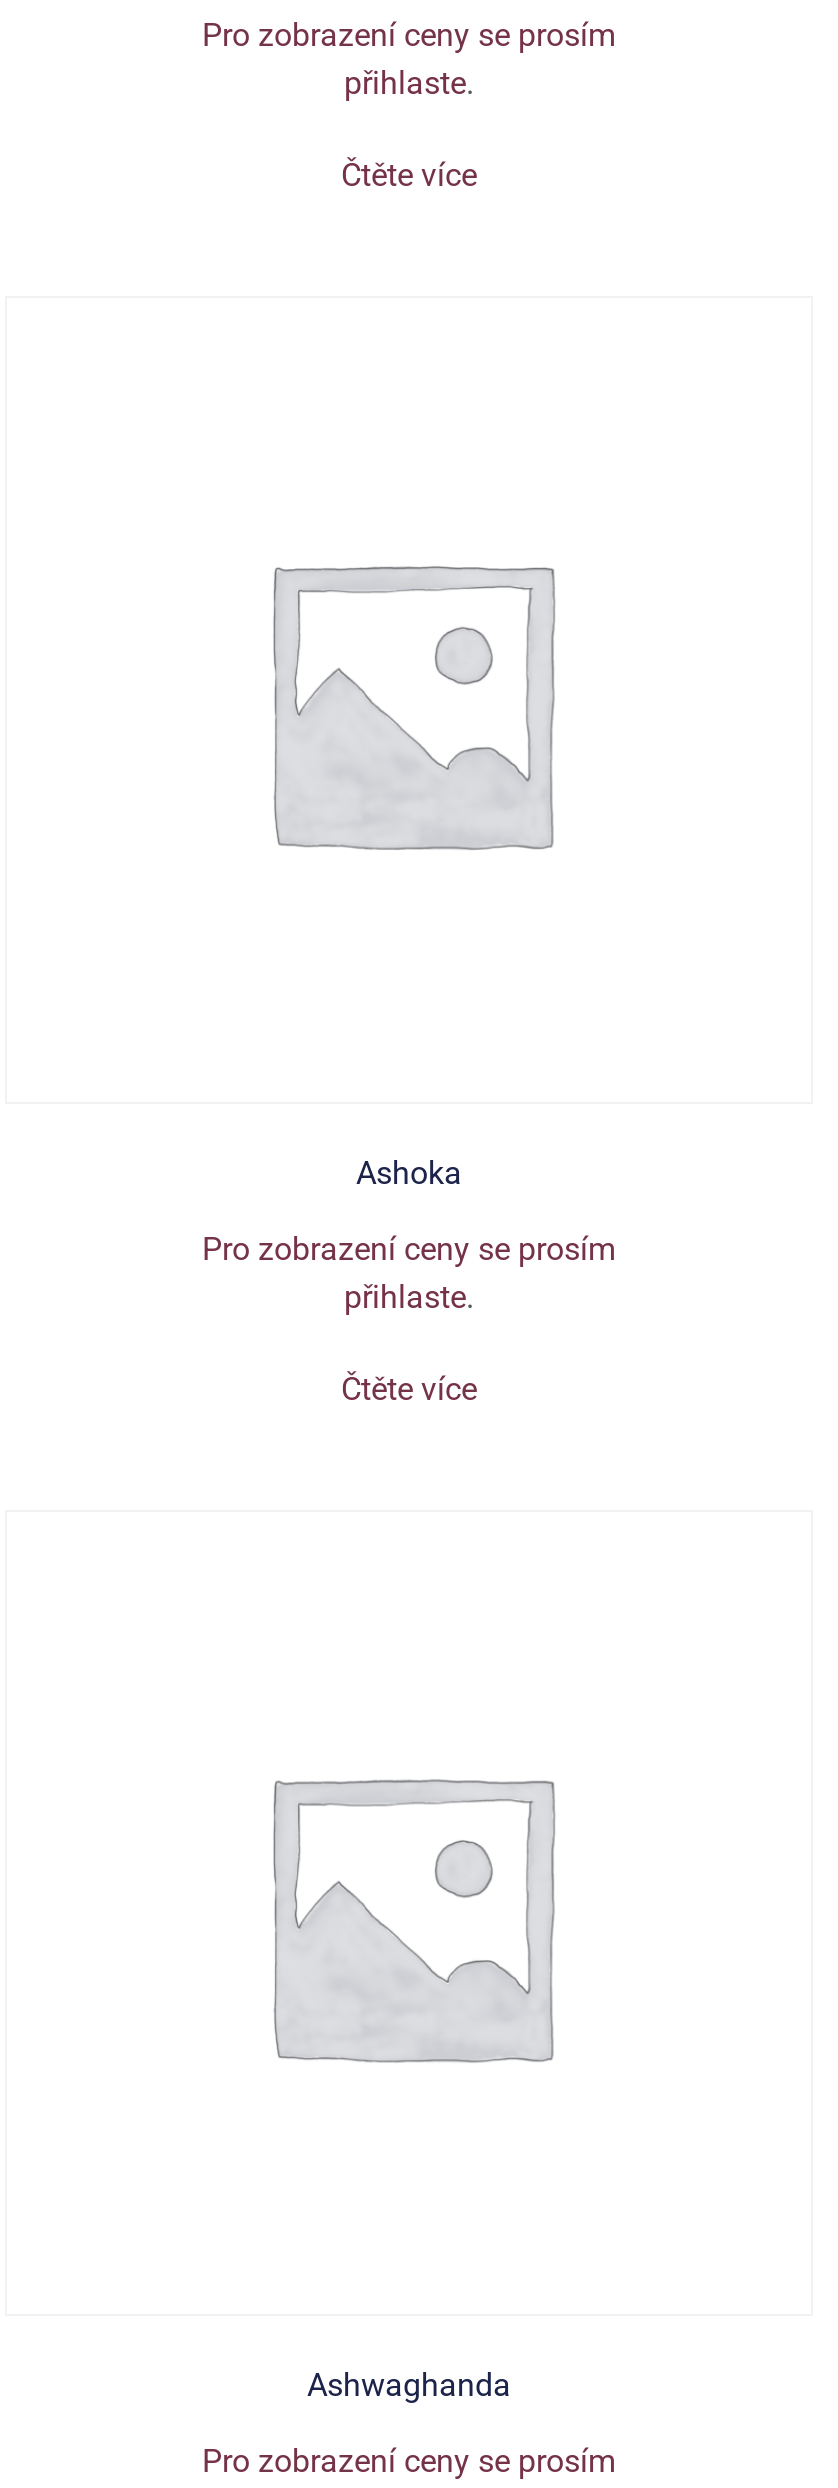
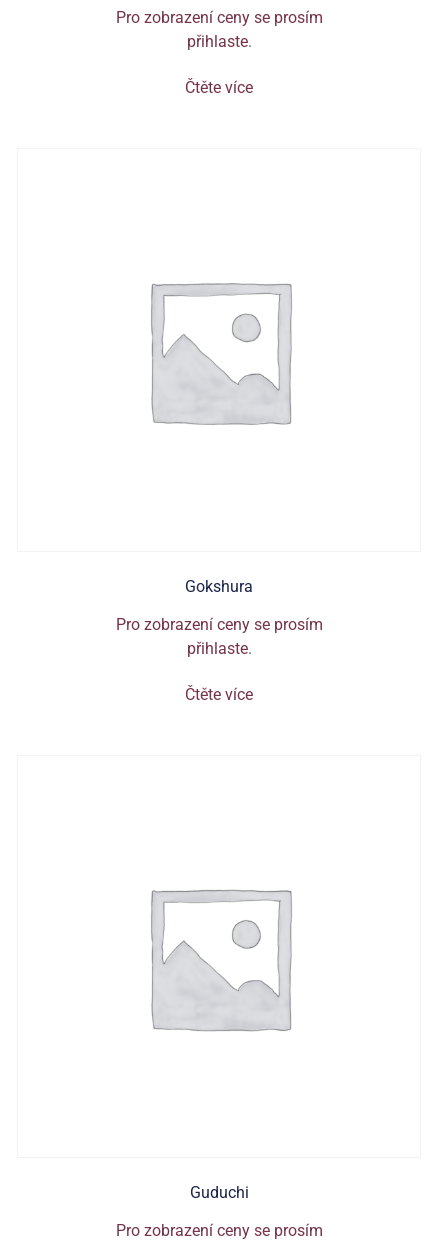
[356,1153,462,1191] Ashoka -> [185,577,253,596] Gokshura
[307,2367,511,2405] Ashwaghanda -> [189,1183,248,1202] Guduchi

